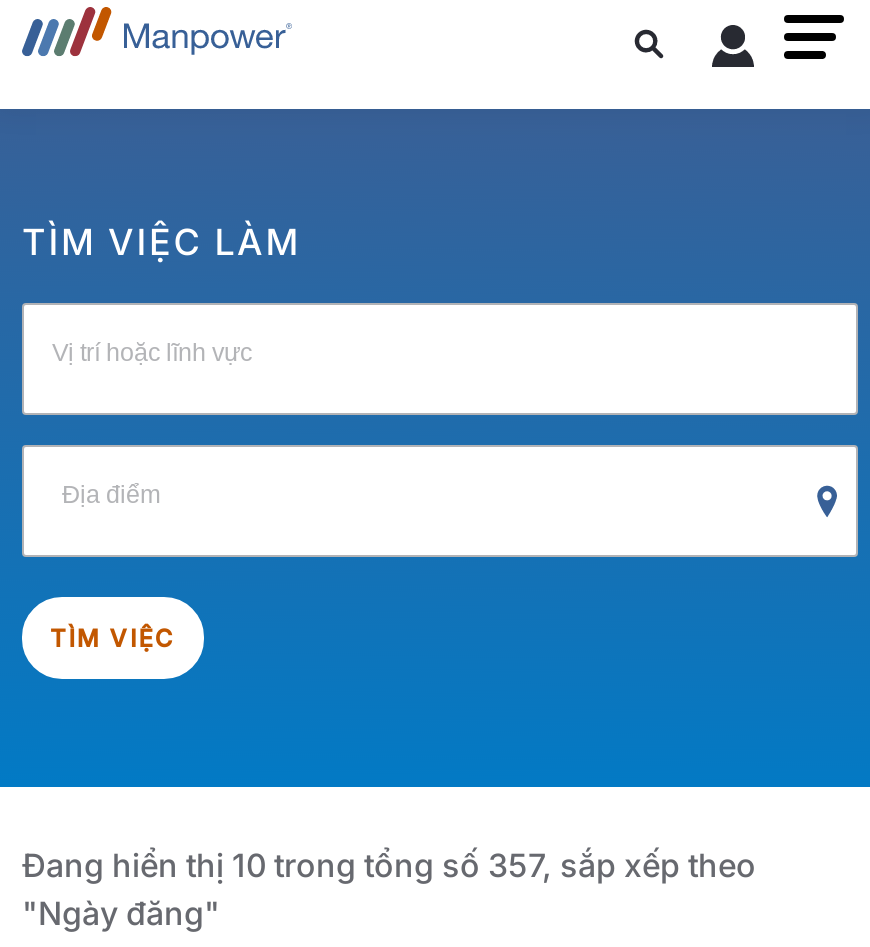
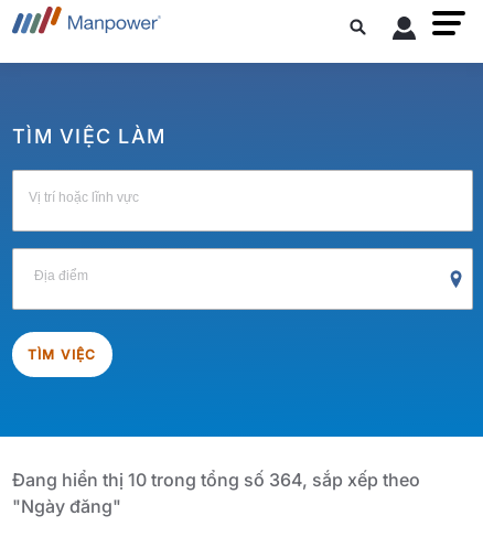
[22,846,756,886] Đang hiển thị 10 trong tổng số 357, sắp xếp theo -> [12,469,420,491] Đang hiển thị 10 trong tổng số 364, sắp xếp theo

